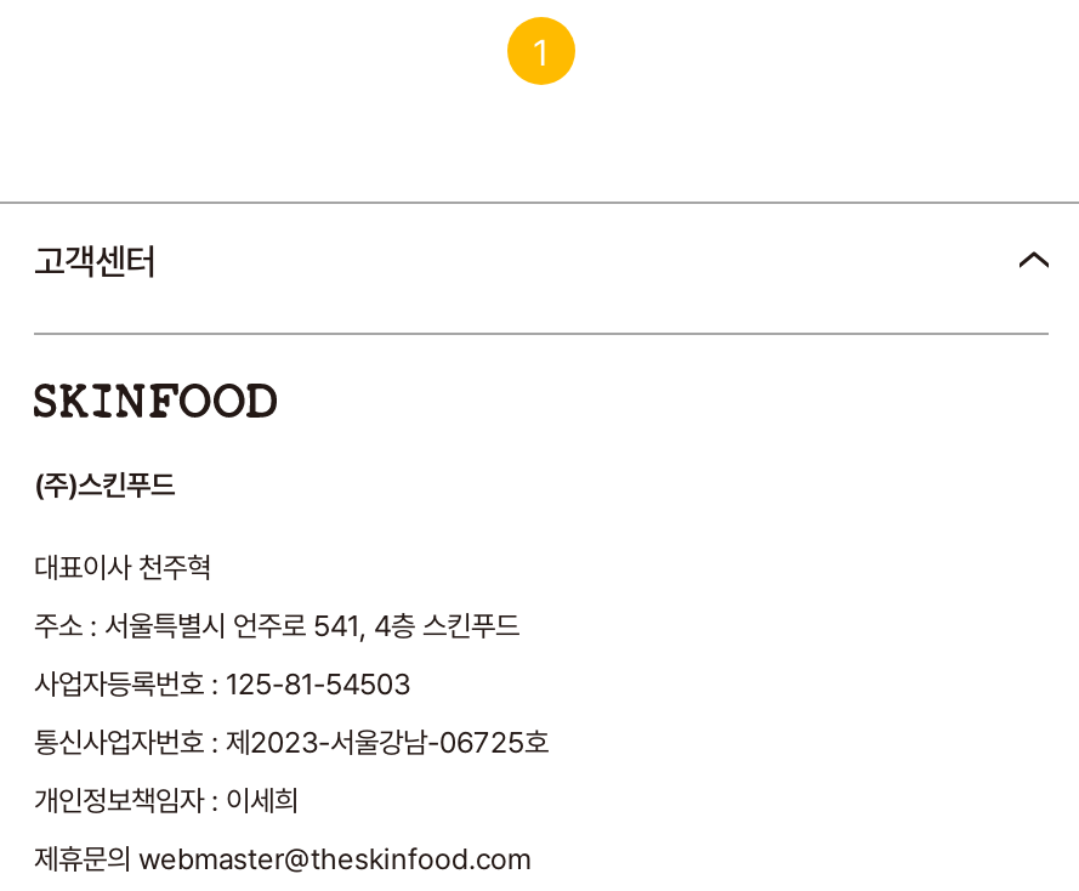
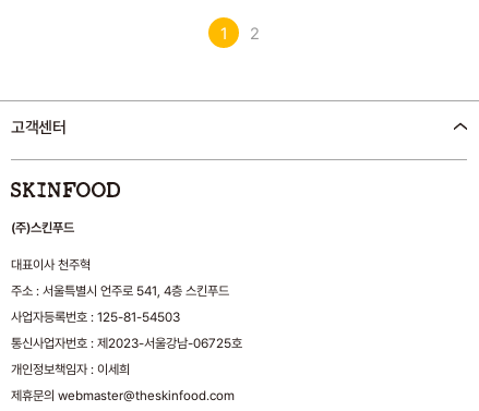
none -> [249,24,259,44] 2

